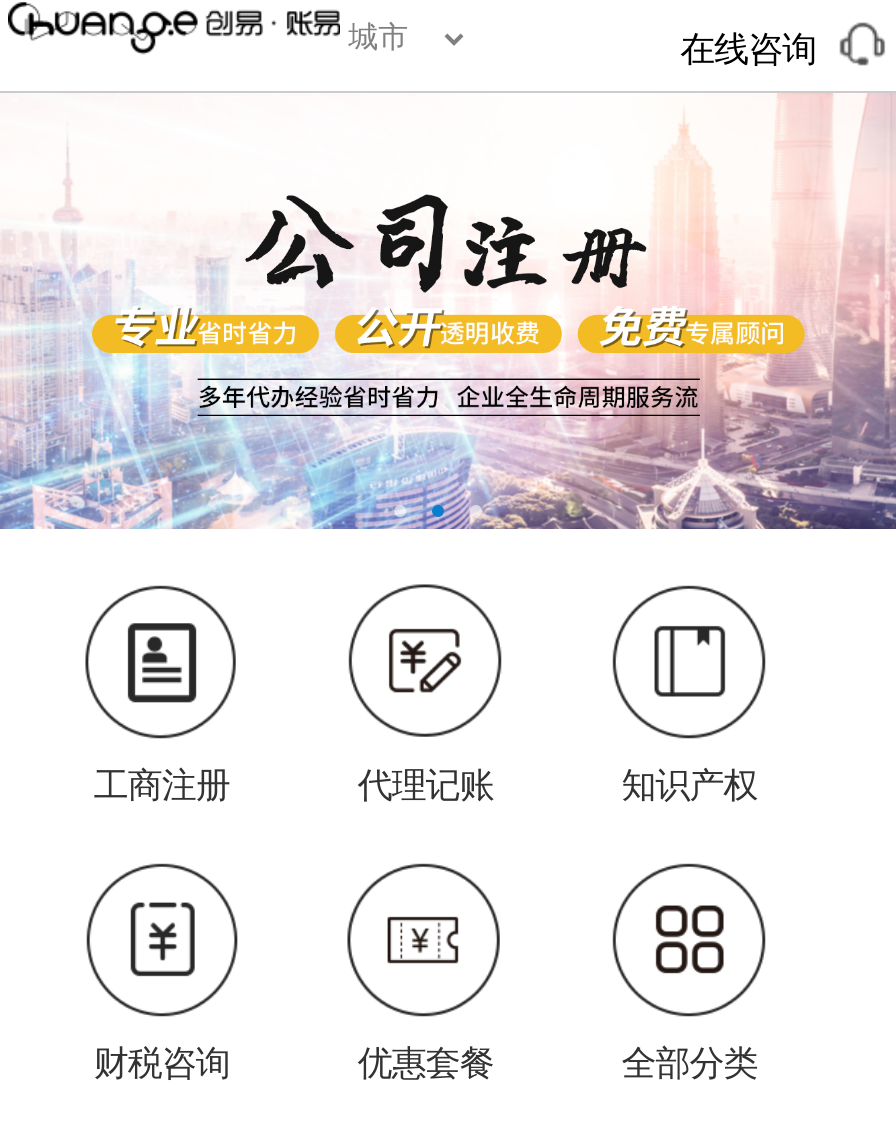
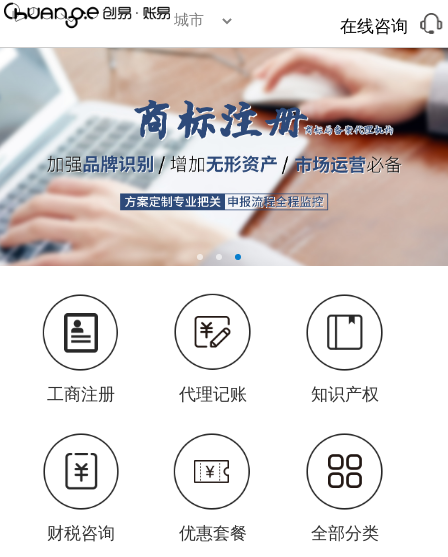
[6,93,890,531] [image] -> [3,47,445,267] [image]

